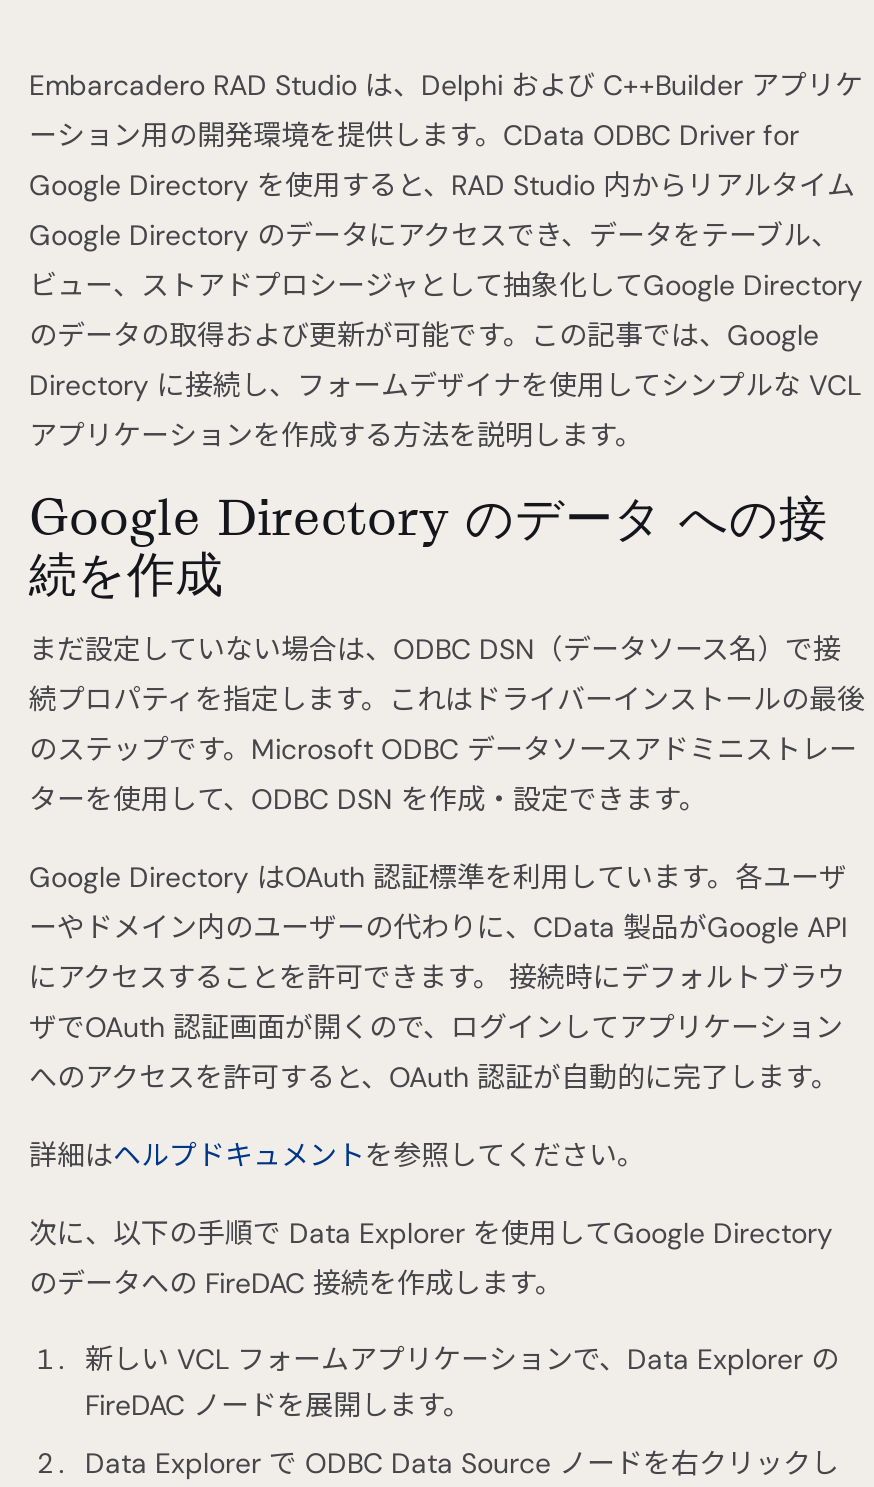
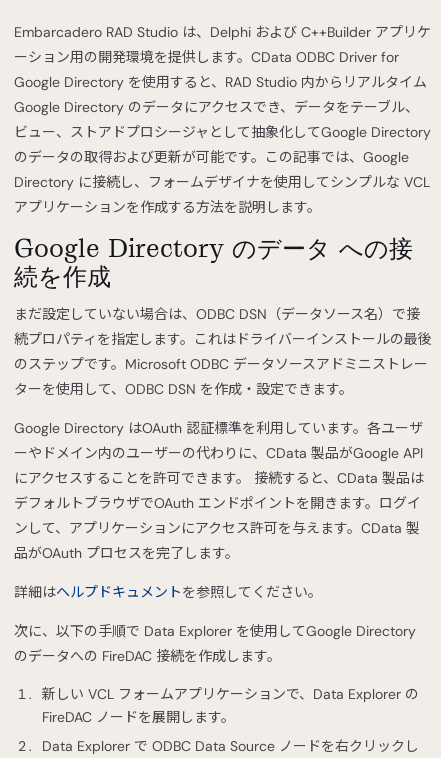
[29,959,845,1095] にアクセスすることを許可できます。 接続時にデフォルトブラウ | ザでOAuth 認証画面が開くので、ログインしてアプリケーション | へのアクセスを許可すると、OAuth 認証が自動的に完了します。 -> [14,469,424,562] にアクセスすることを許可できます。 接続すると、CData 製品は | デフォルトブラウザでOAuth エンドポイントを開きます。ログイ | ンして、アプリケーションにアクセス許可を与えます。CData 製 | 品がOAuth プロセスを完了します。

